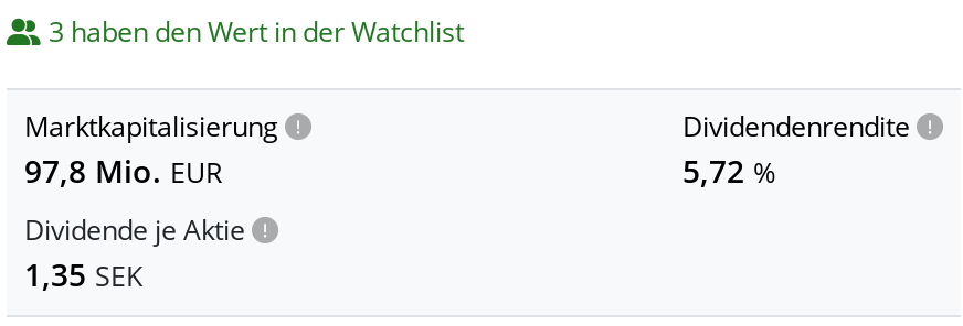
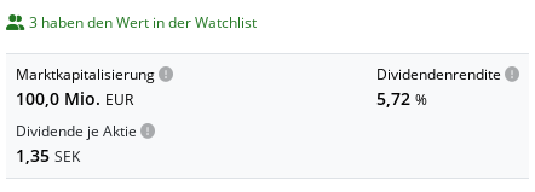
[24,150,221,192] 97,8 Mio. EUR -> [16,87,133,110] 100,0 Mio. EUR

